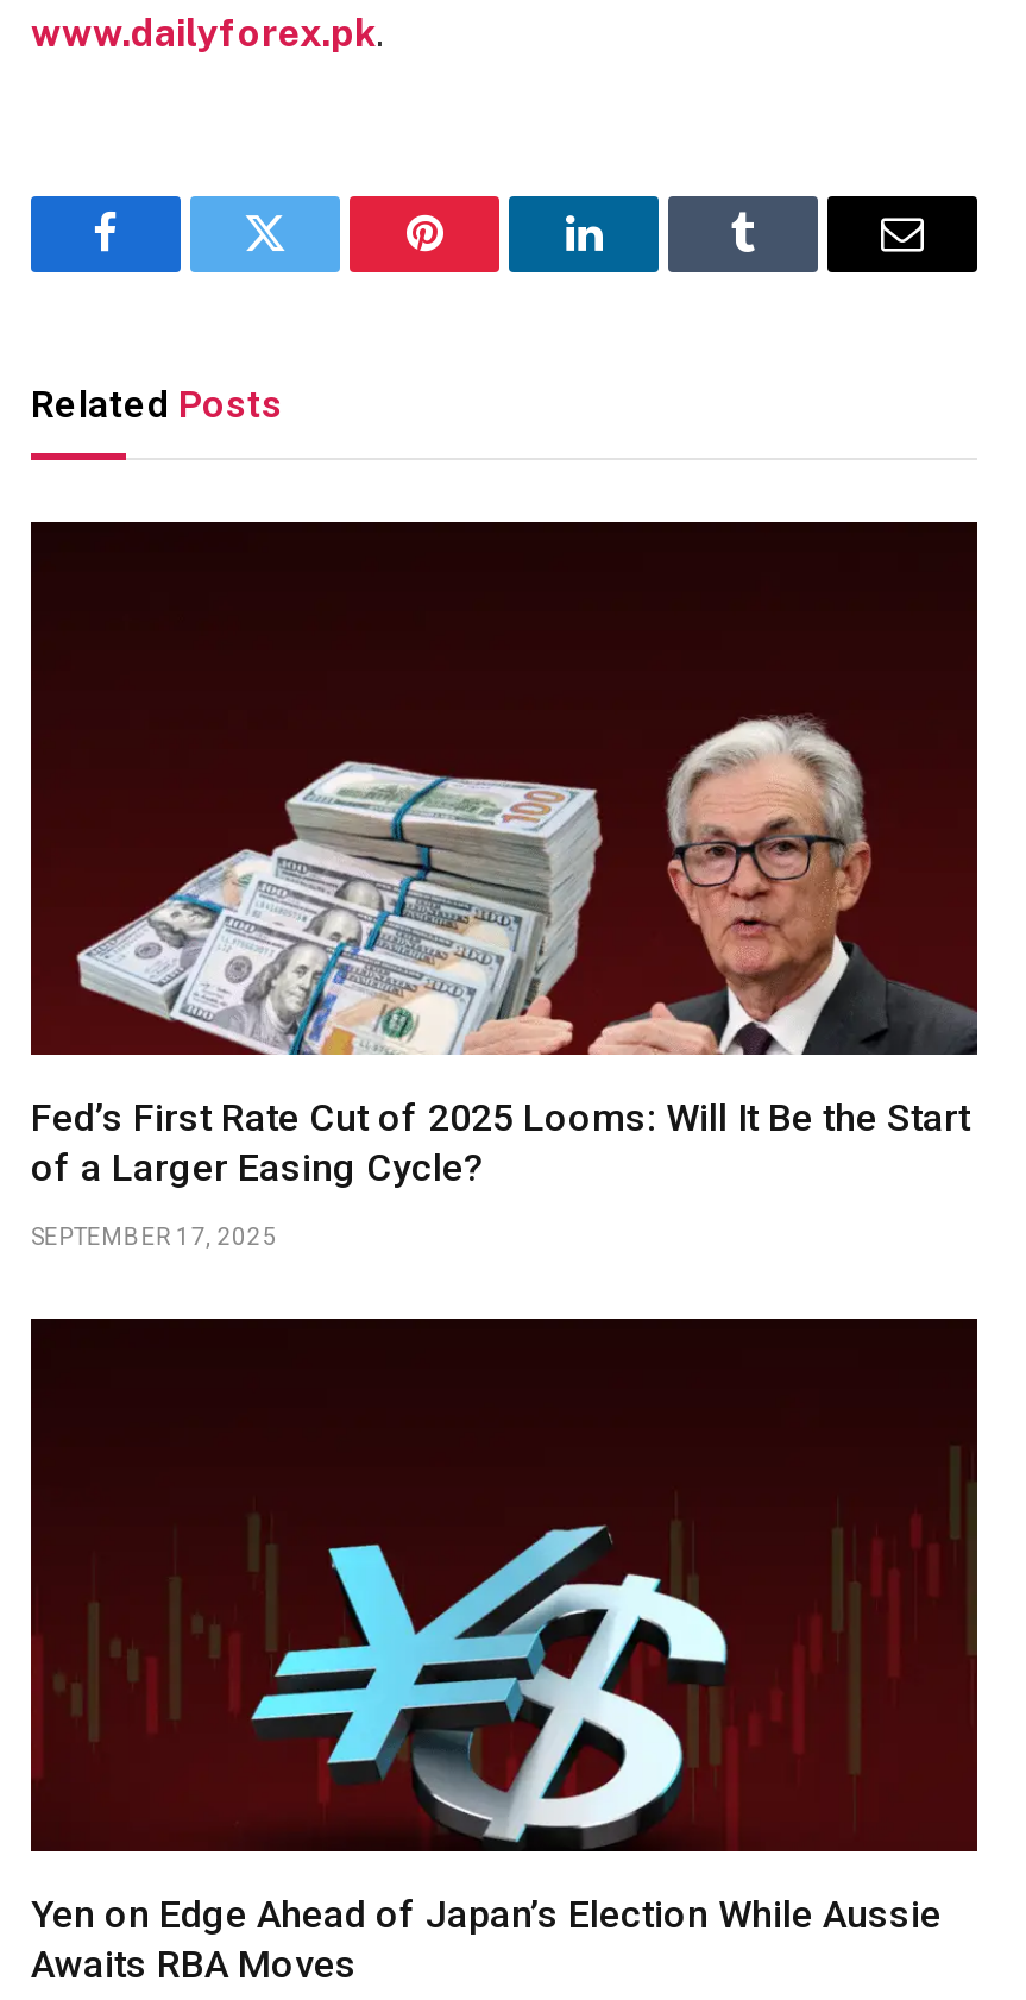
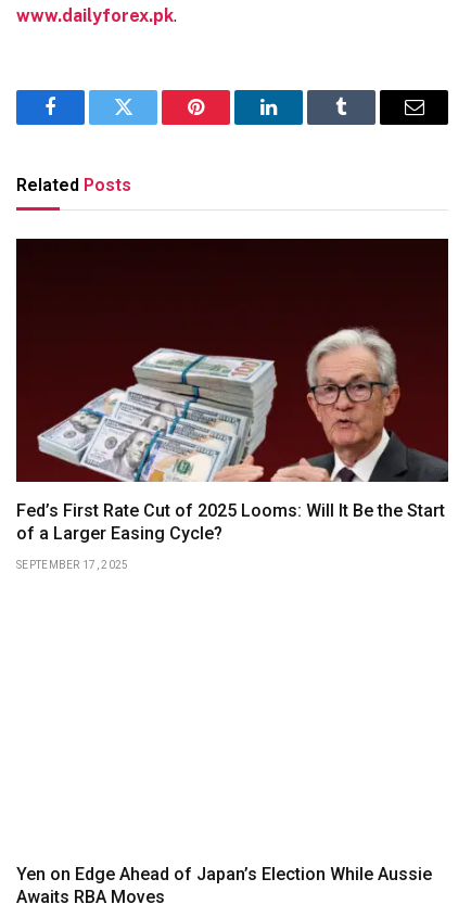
[29,1316,980,1854] [image] -> none

